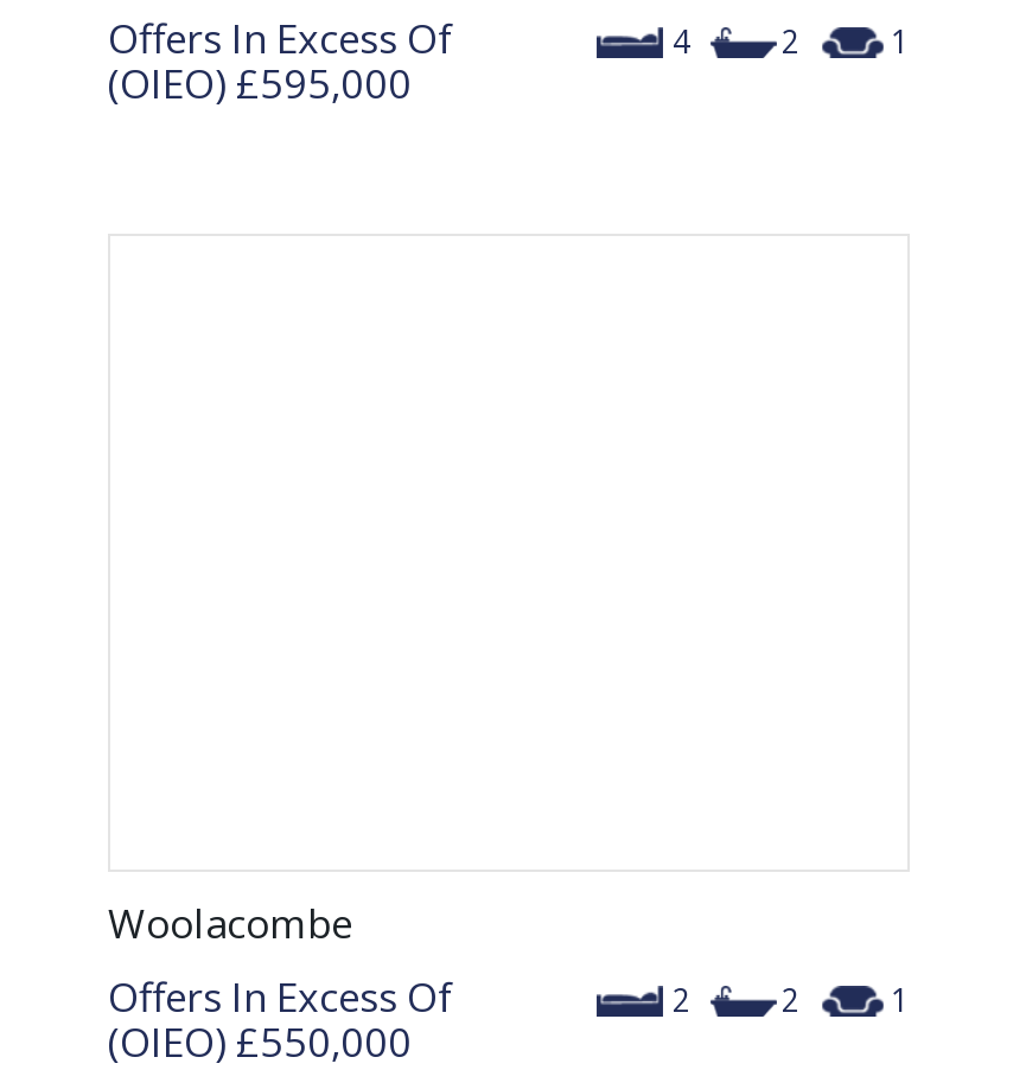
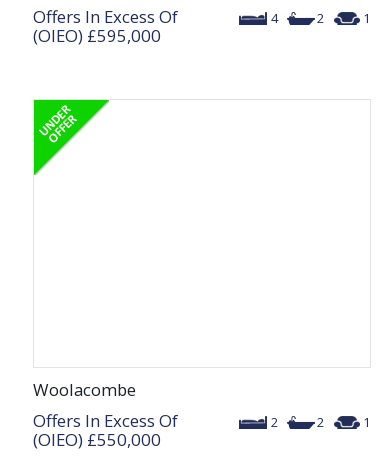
none -> [33,99,109,175] [image]

